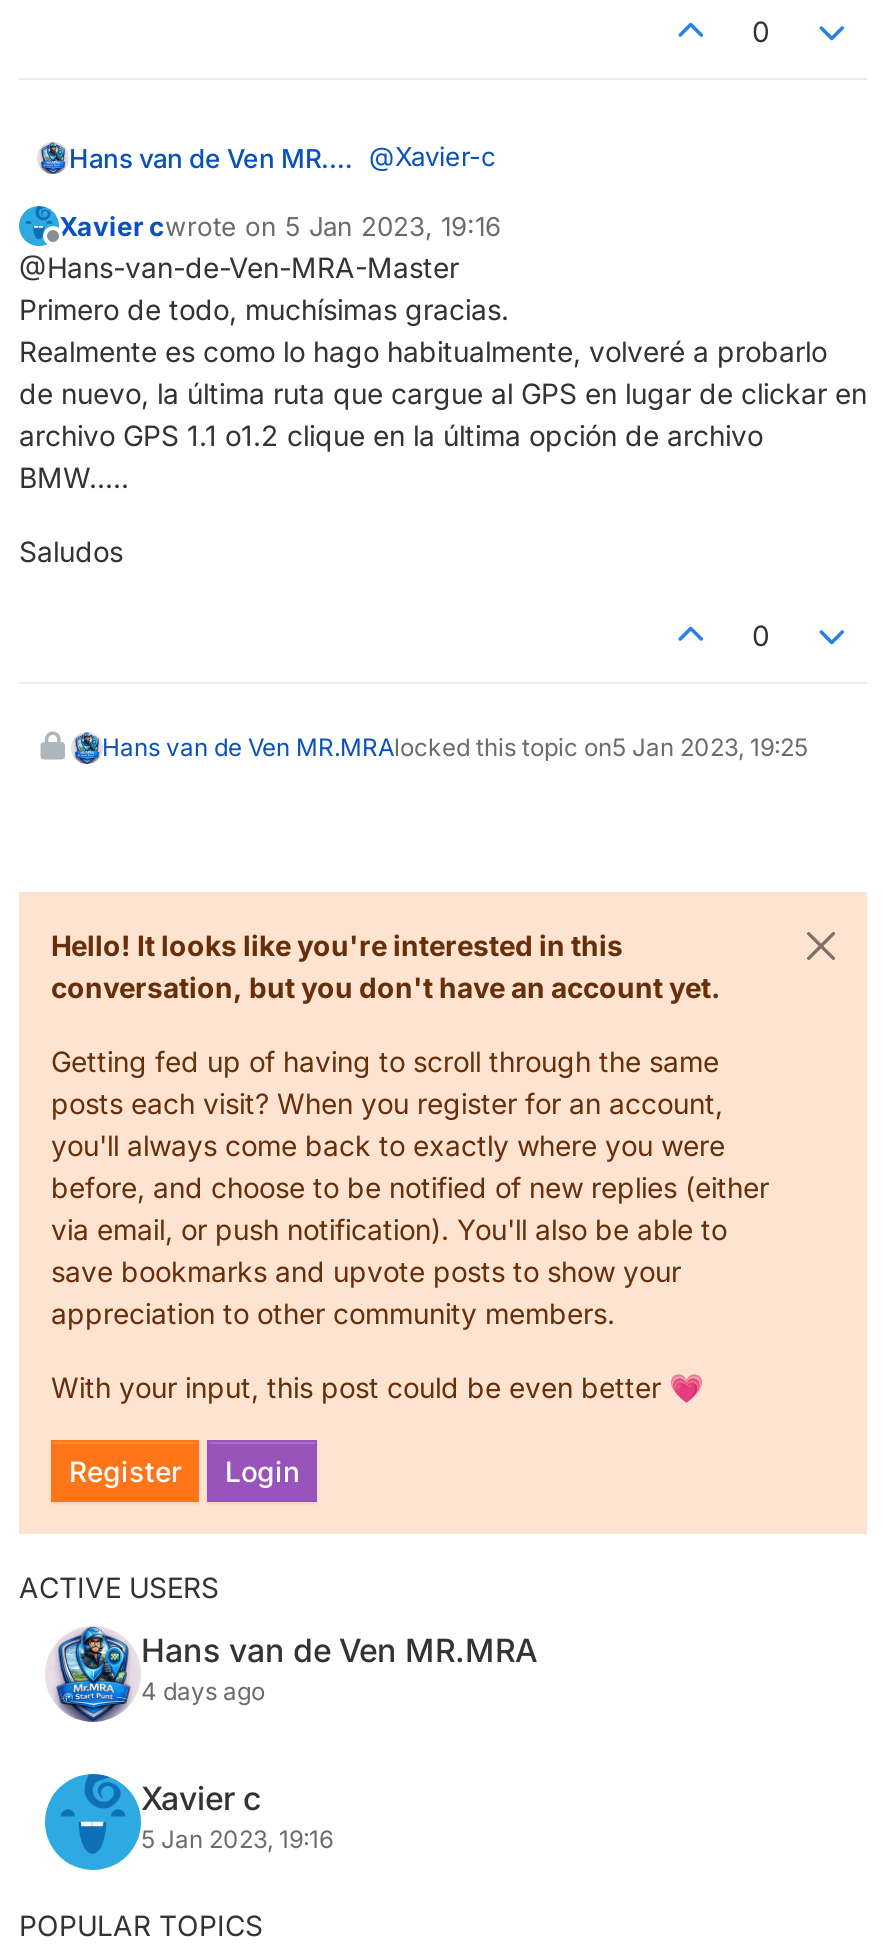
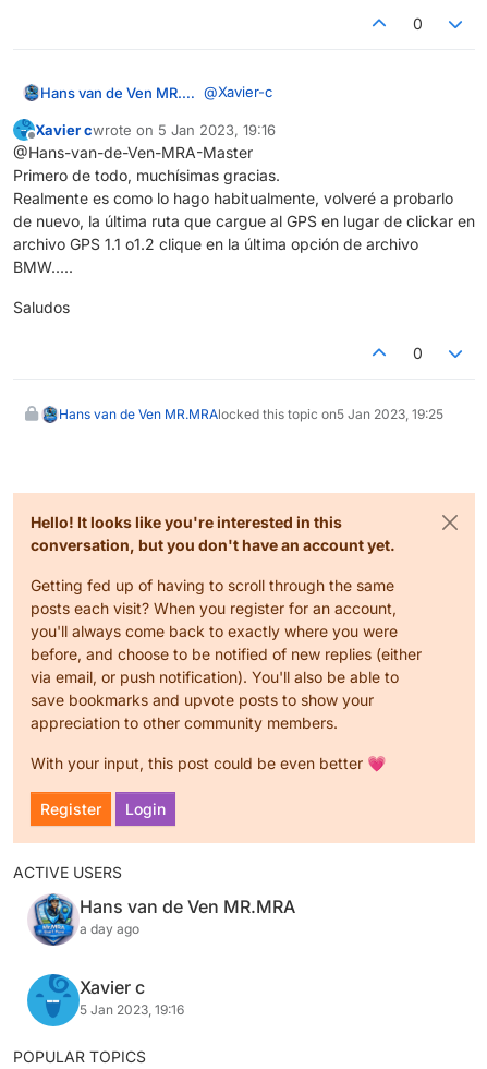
[141,1676,265,1706] 4 days ago -> [80,921,139,937] a day ago

